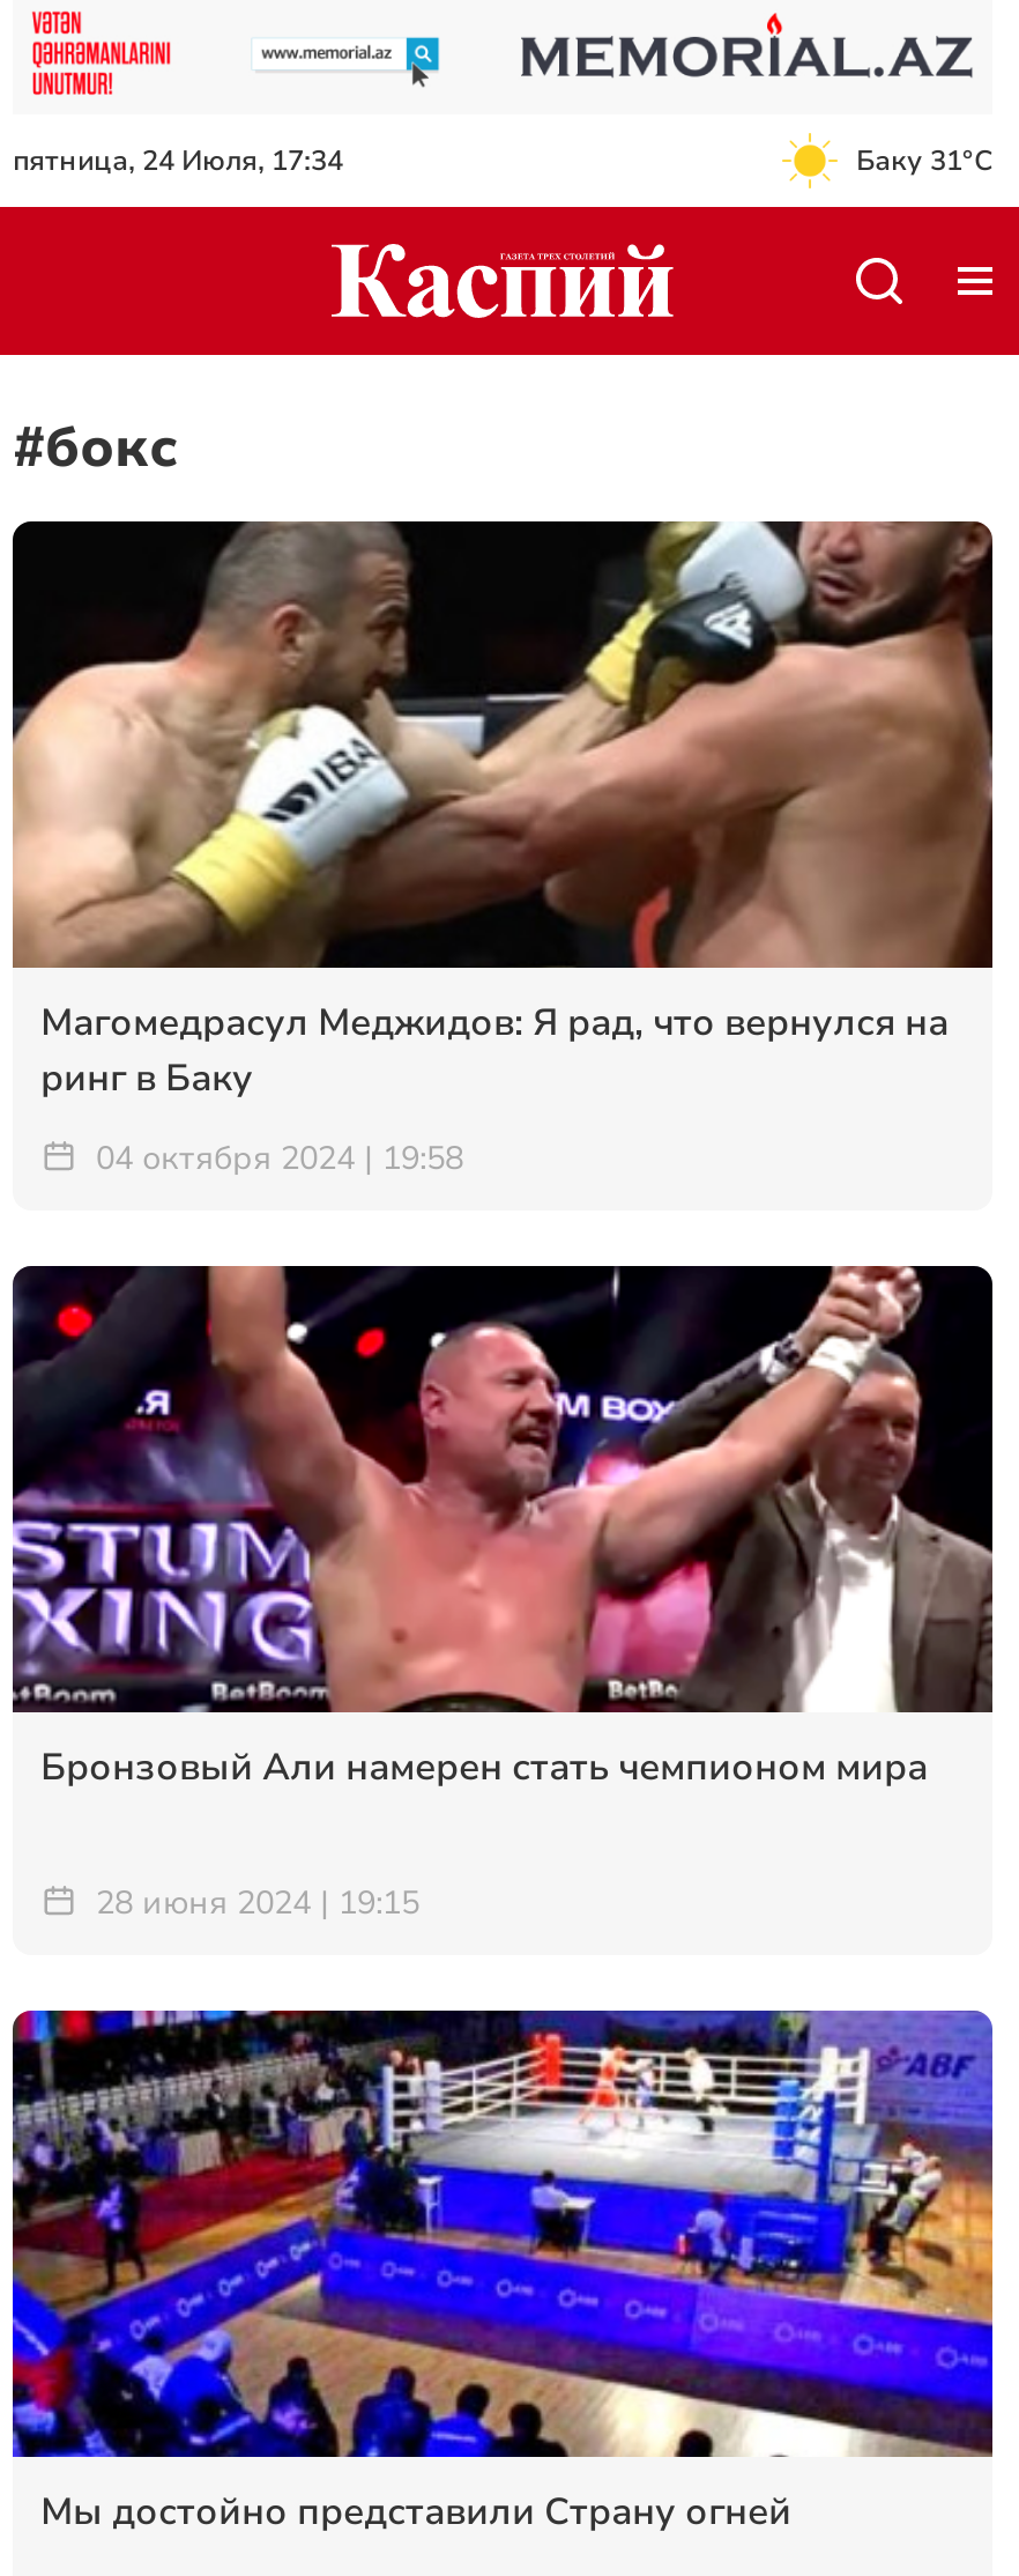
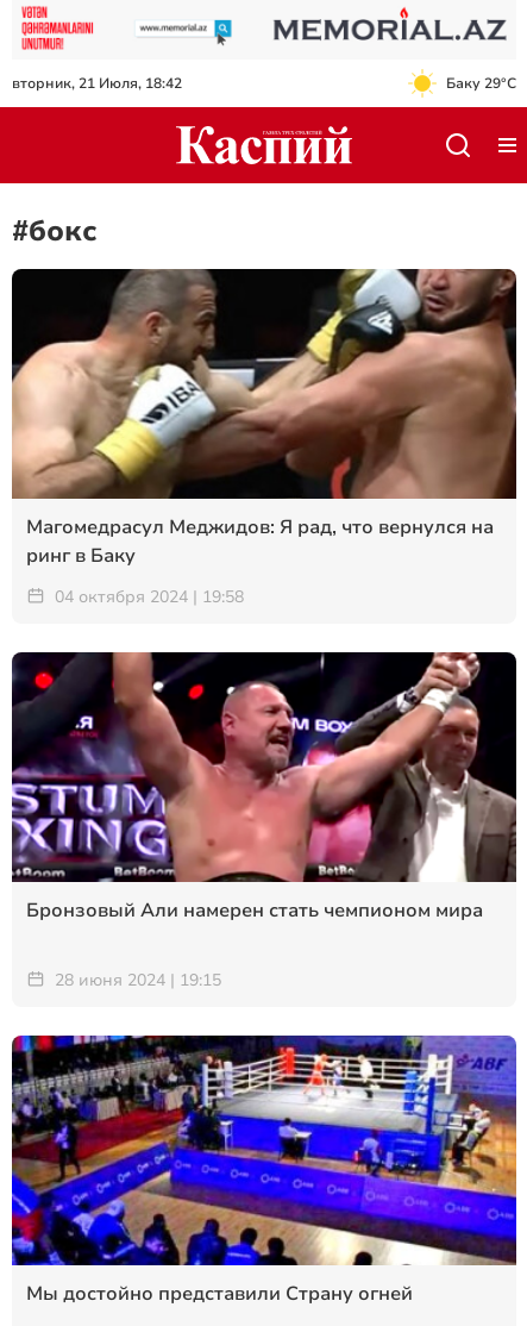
[13,142,343,179] пятница, 24 Июля, 17:34 -> [12,74,182,93] вторник, 21 Июля, 18:42
[856,142,992,179] Баку 31°C -> [446,74,516,93] Баку 29°C

